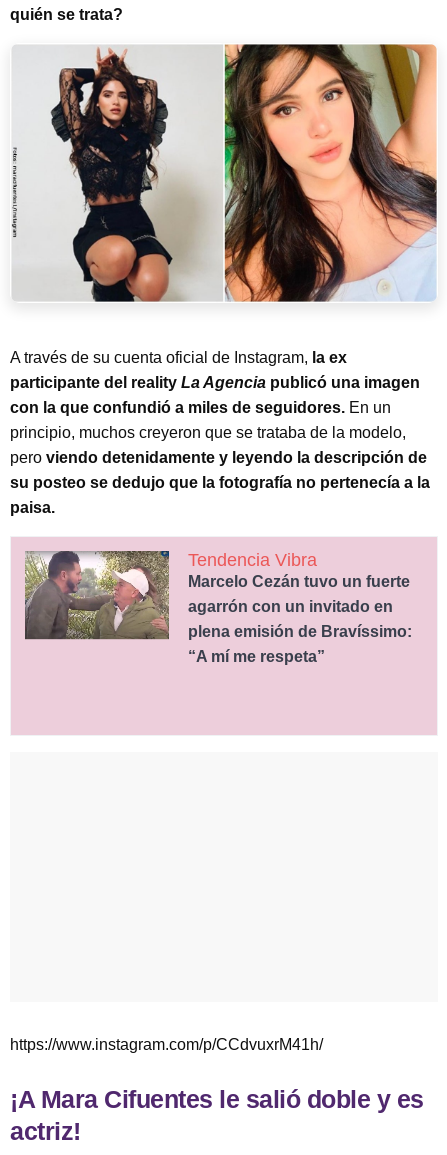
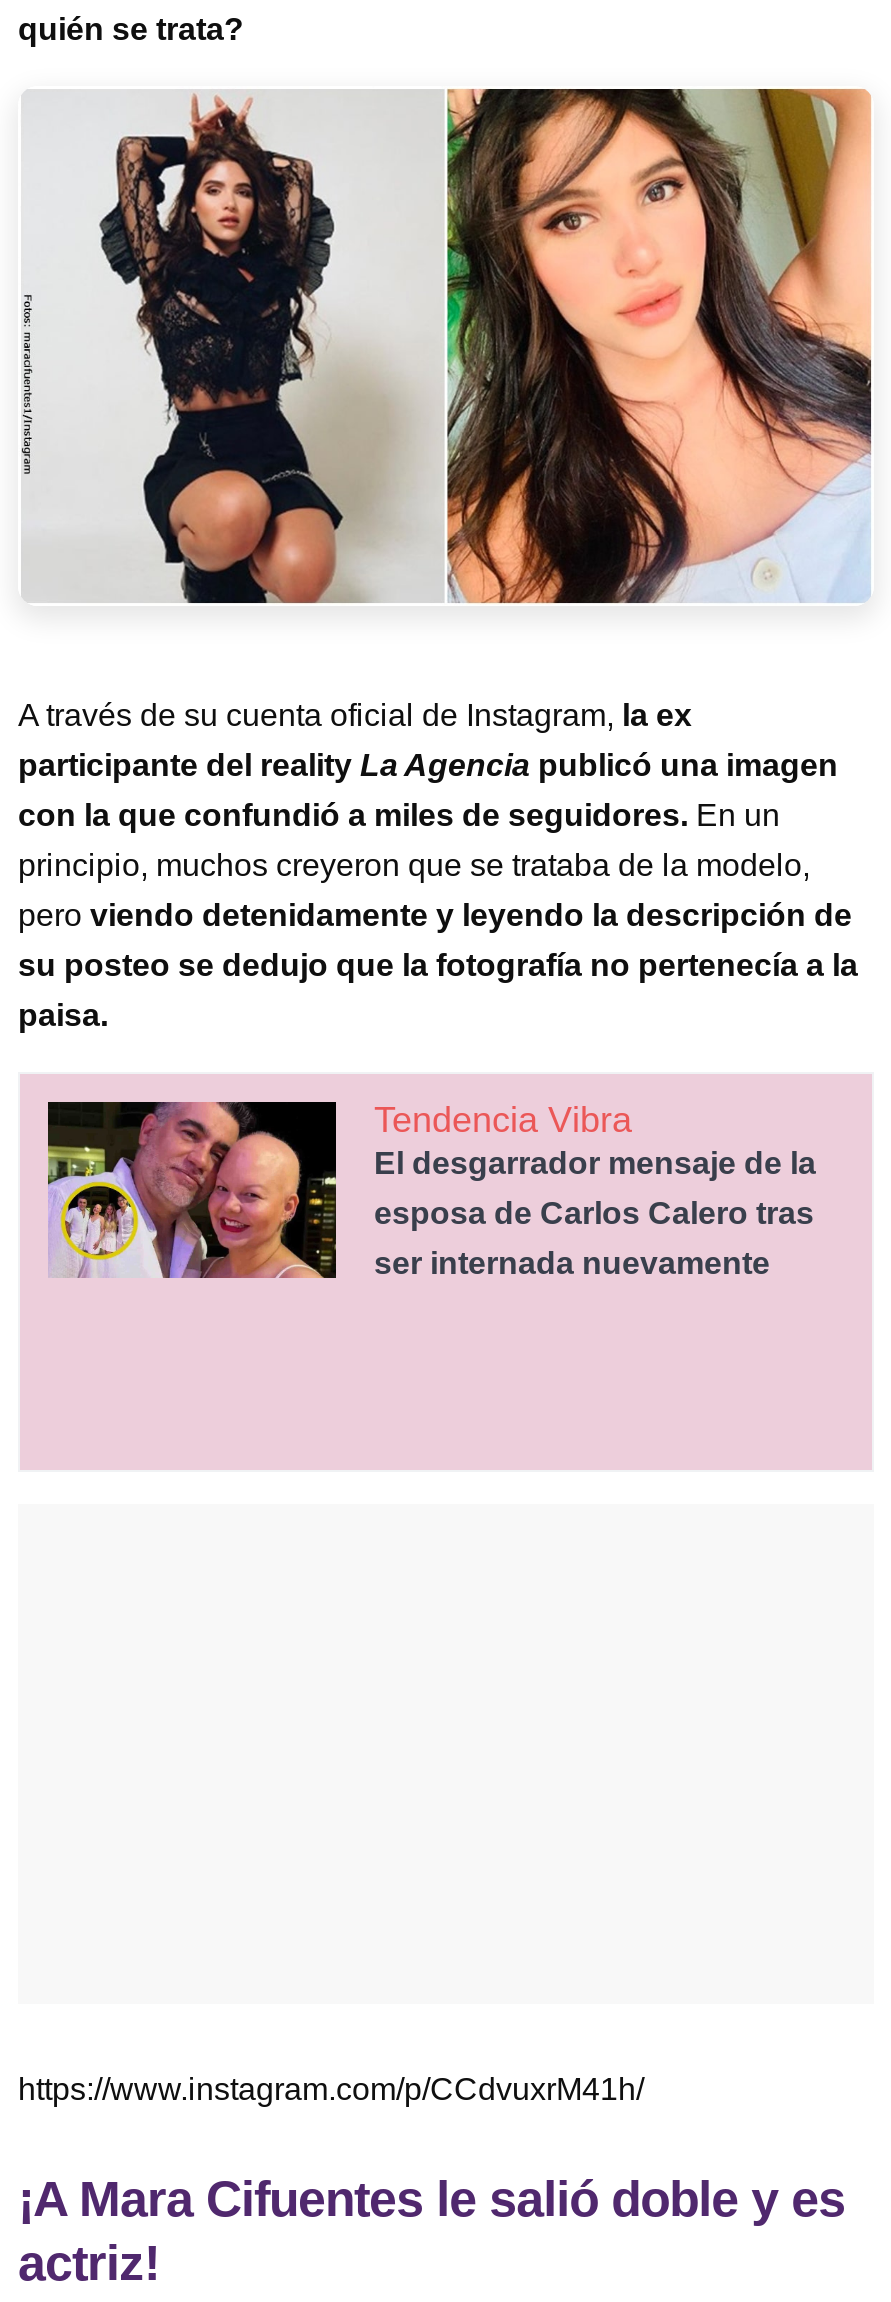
[24,550,412,665] [image] | Marcelo Cezán tuvo un fuerte | agarrón con un invitado en | plena emisión de Bravíssimo: | “A mí me respeta” -> [46,1100,816,1280] [image] | El desgarrador mensaje de la | esposa de Carlos Calero tras | ser internada nuevamente

